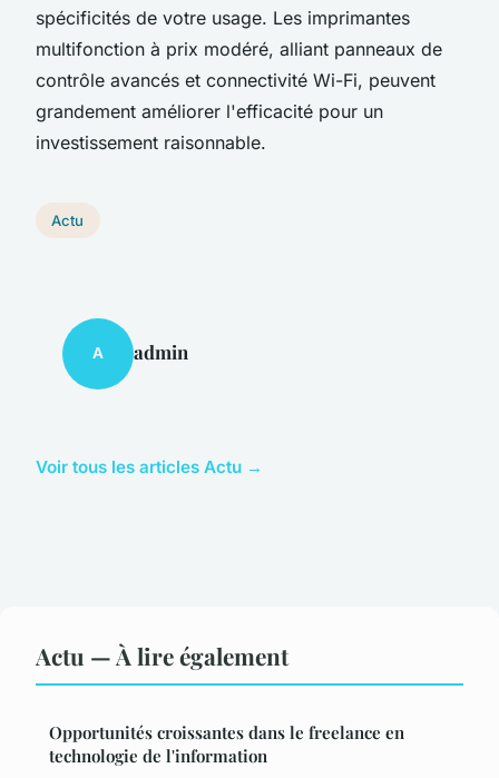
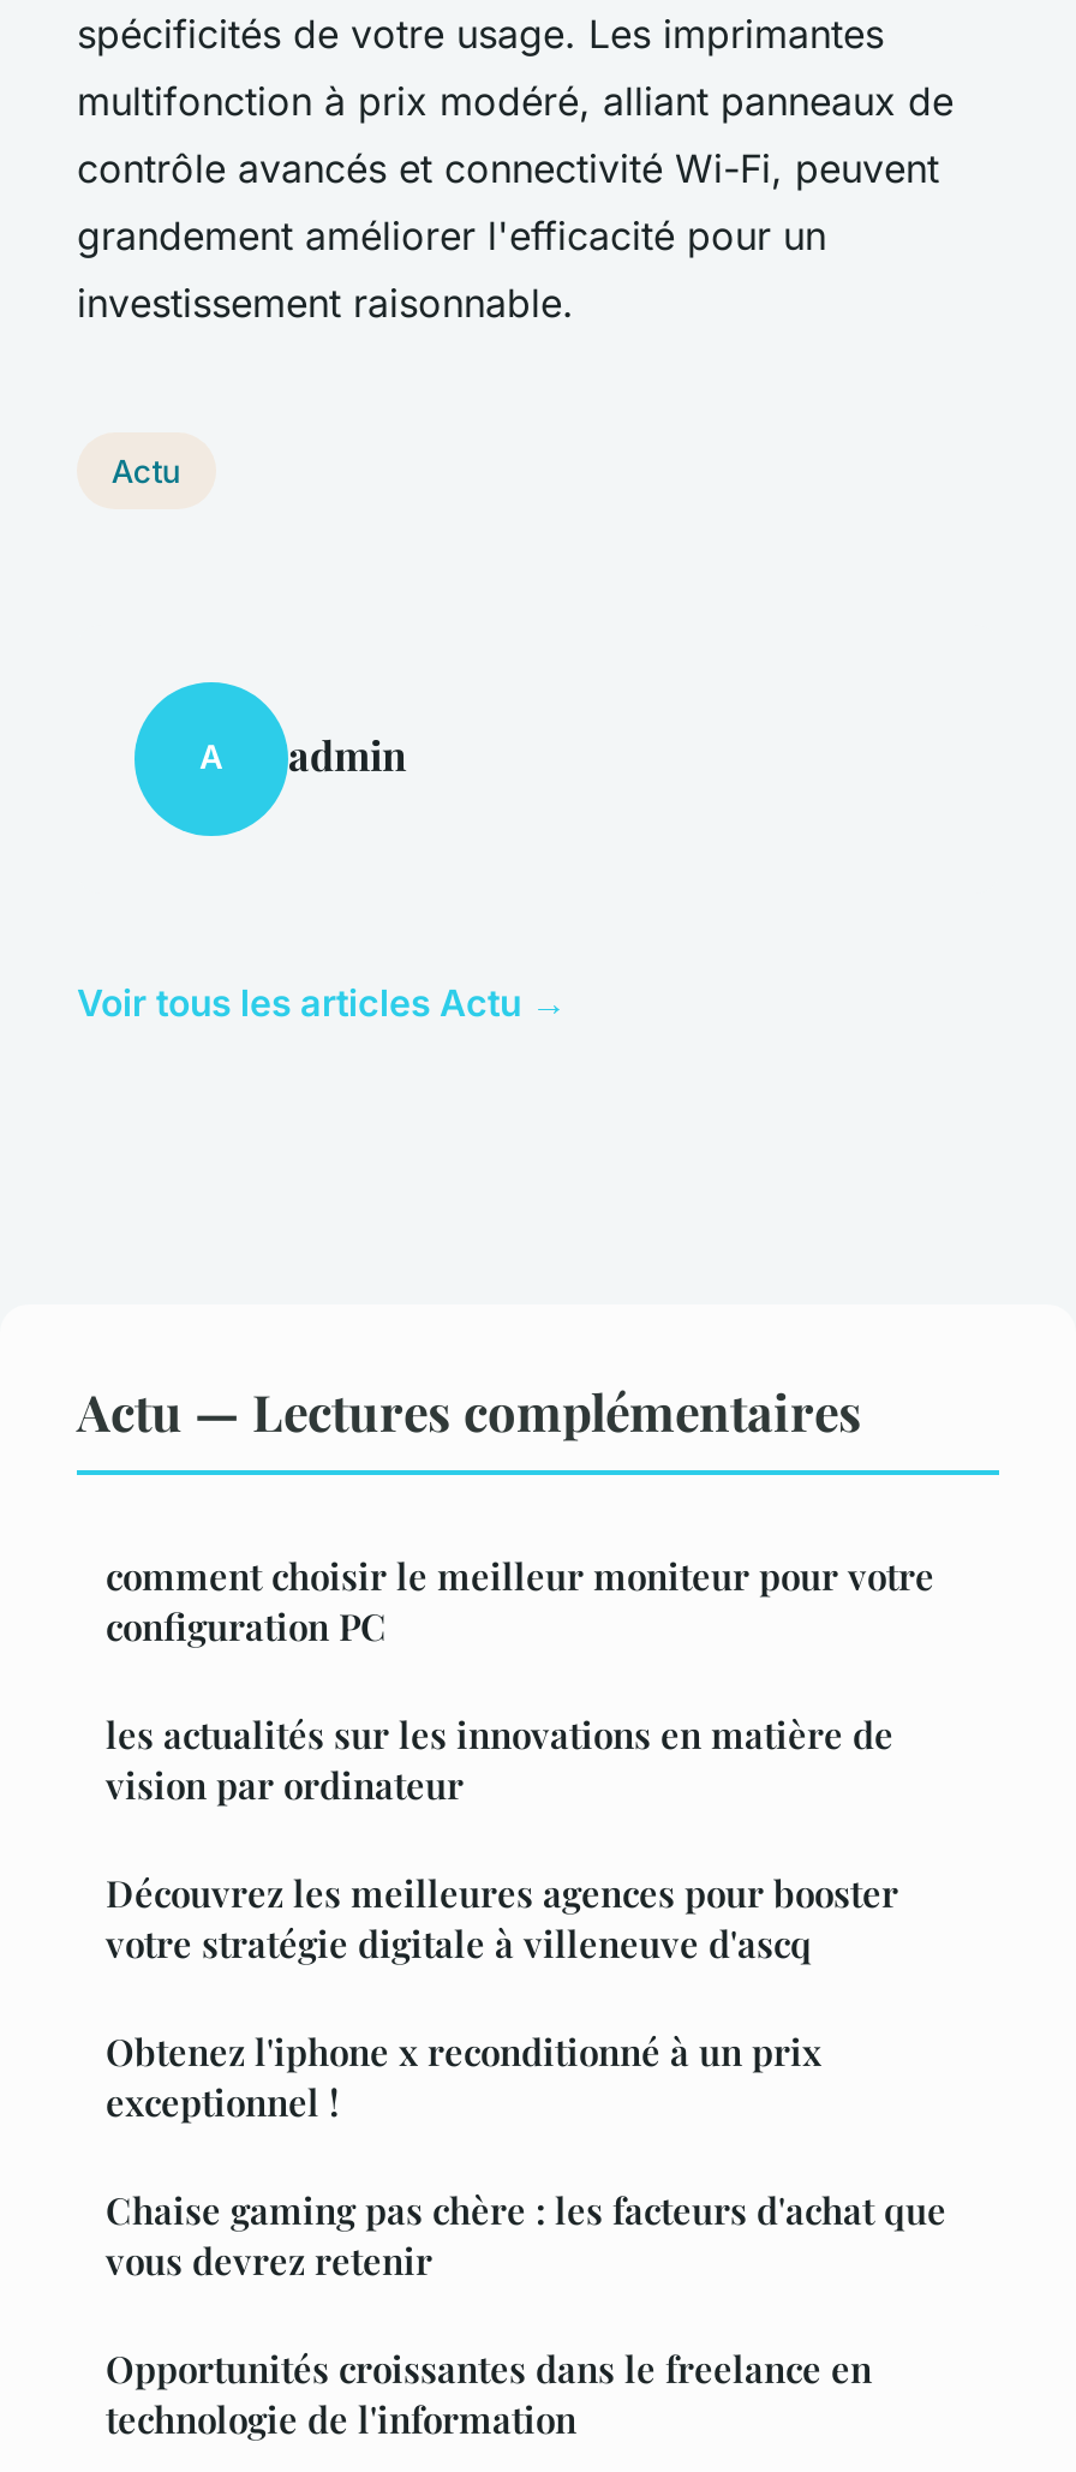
[36,640,288,671] Actu — À lire également -> [77,1376,946,2284] Actu — Lectures complémentaires | comment choisir le meilleur moniteur pour votre | configuration PC | les actualités sur les innovations en matière de | vision par ordinateur | Découvrez les meilleures agences pour booster | votre stratégie digitale à villeneuve d'ascq | Obtenez l'iphone x reconditionné à un prix | exceptionnel ! | Chaise gaming pas chère : les facteurs d'achat que | vous devrez retenir

